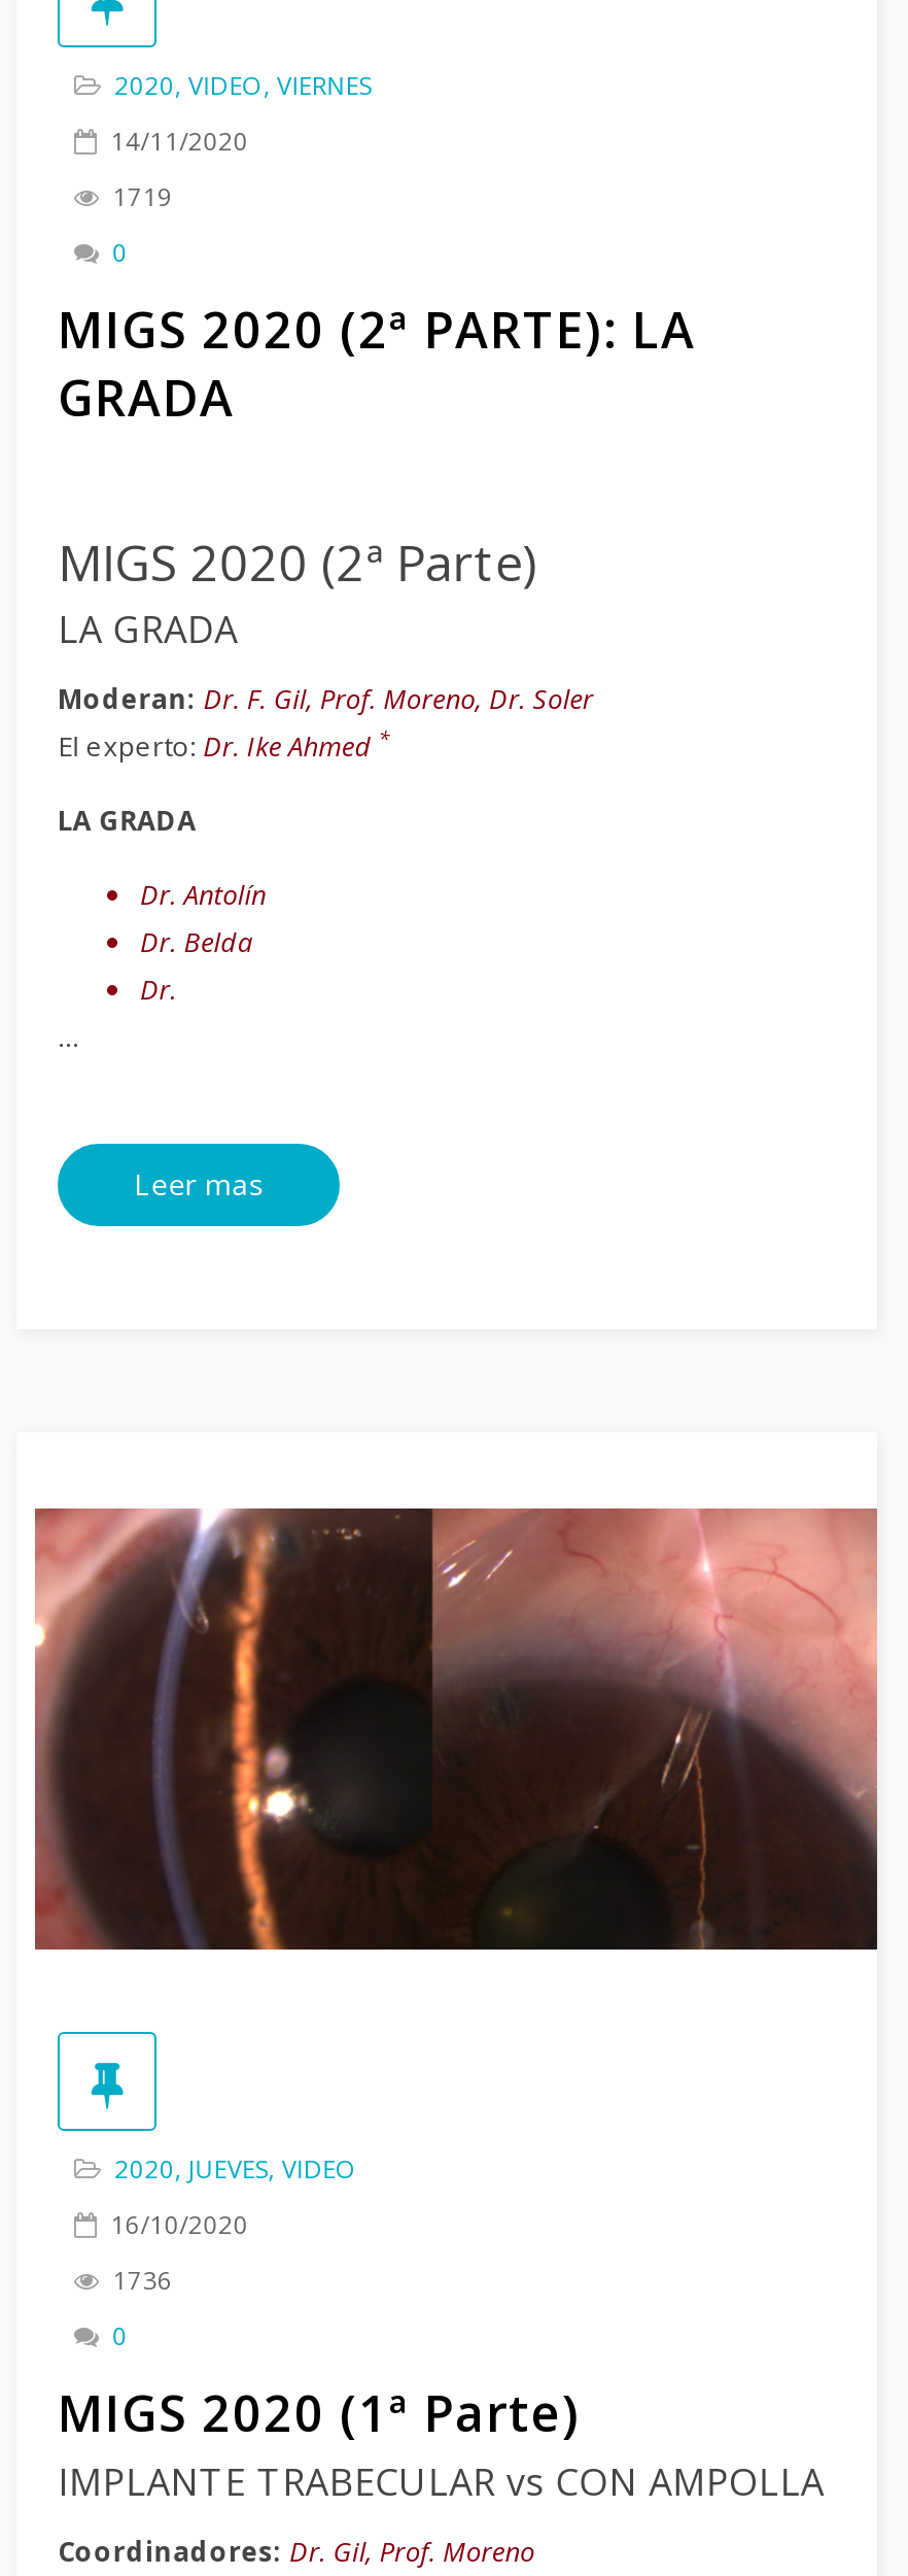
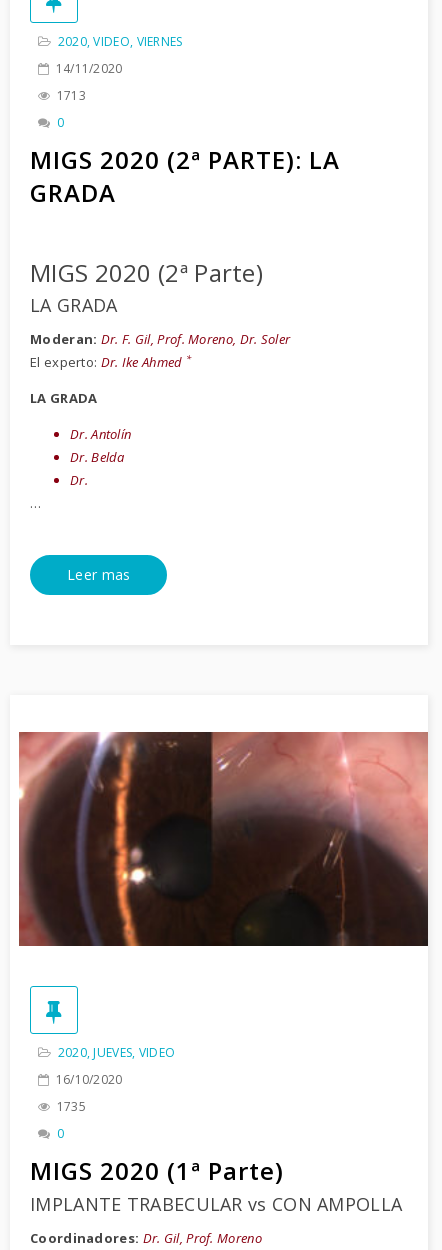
[112,179,173,215] 1719 -> [57,87,86,104] 1713
[112,2263,173,2298] 1736 -> [57,1098,86,1115] 1735

